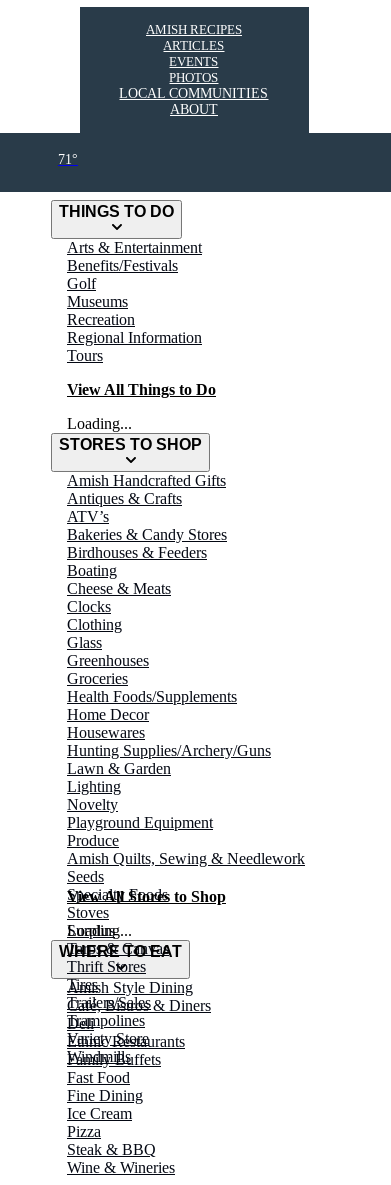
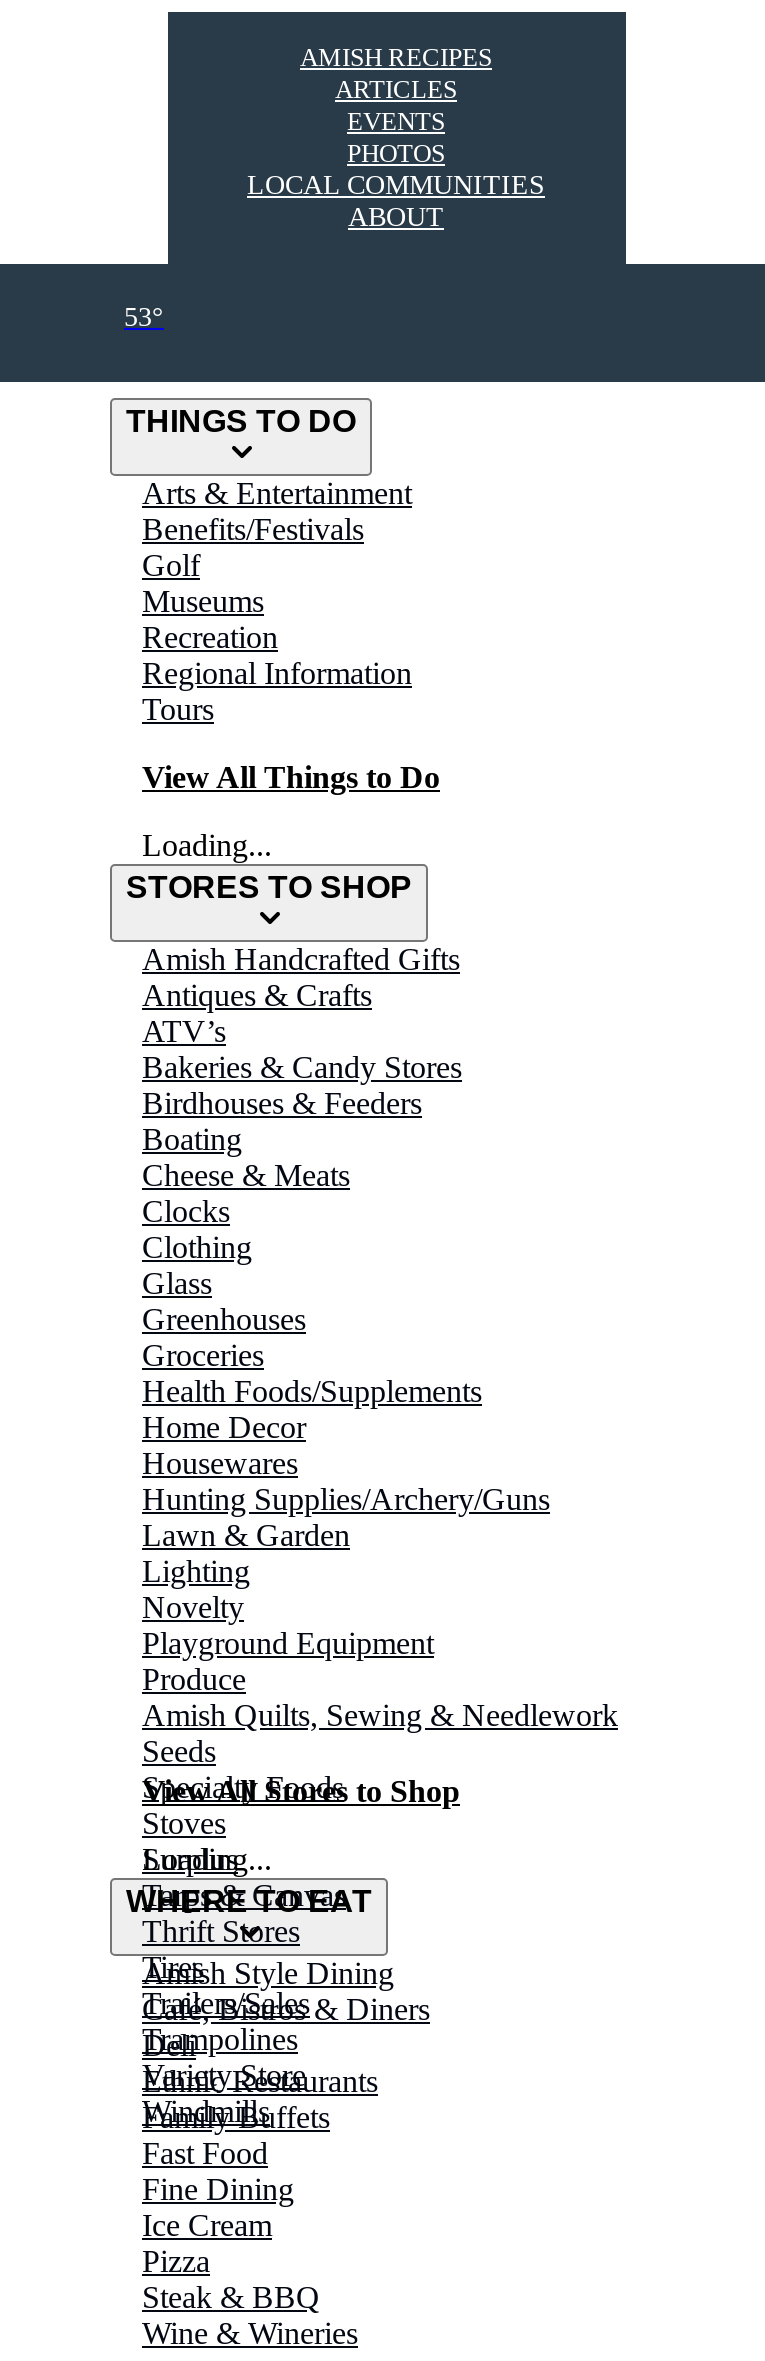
[58,152,78,167] 71° -> [124,302,164,332] 53°

